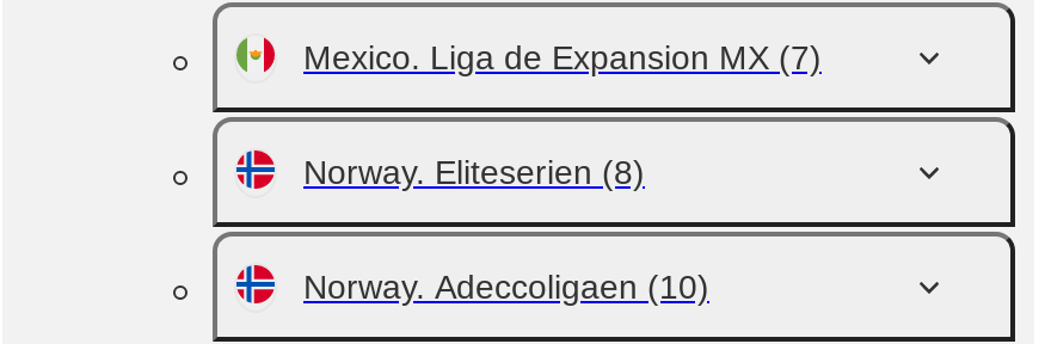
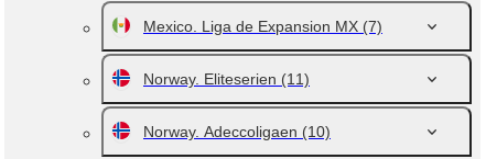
[303,153,645,191] Norway. Eliteserien (8) -> [143,70,310,88] Norway. Eliteserien (11)

